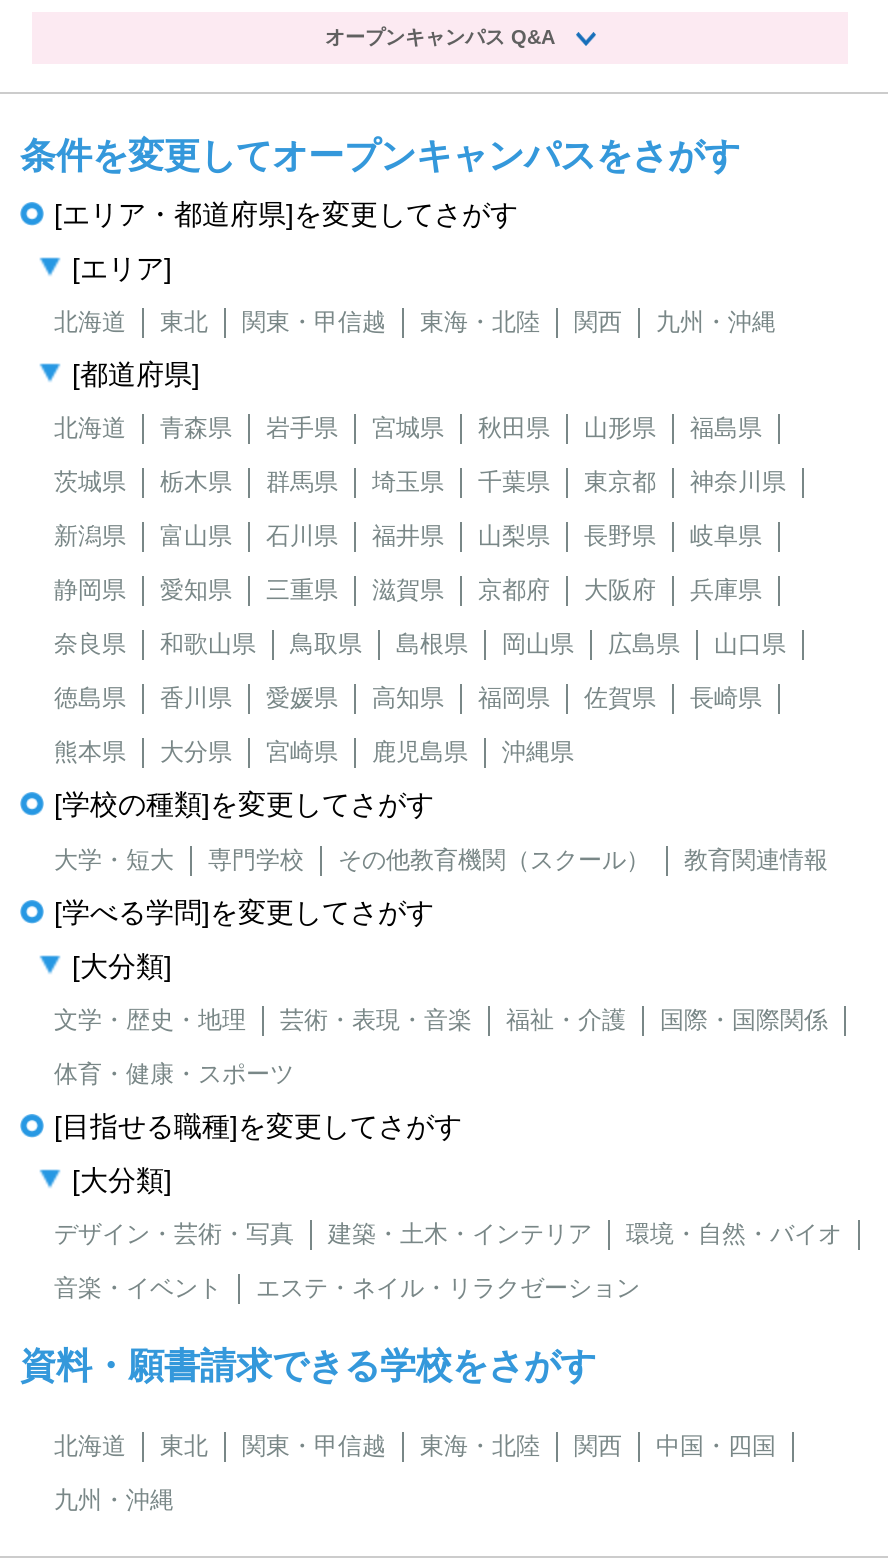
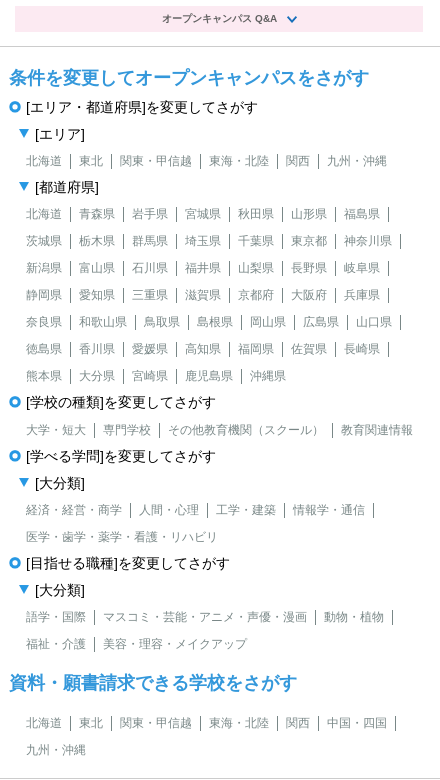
[54,1006,828,1034] 文学・歴史・地理 | 芸術・表現・音楽 | 福祉・介護 | 国際・国際関係 -> [26,503,365,517] 経済・経営・商学 | 人間・心理 | 工学・建築 | 情報学・通信
[54,1060,294,1088] 体育・健康・スポーツ -> [26,530,218,544] 医学・歯学・薬学・看護・リハビリ
[54,1220,842,1248] デザイン・芸術・写真 | 建築・土木・インテリア | 環境・自然・バイオ -> [26,610,384,624] 語学・国際 | マスコミ・芸能・アニメ・声優・漫画 | 動物・植物
[54,1274,640,1302] 音楽・イベント | エステ・ネイル・リラクゼーション -> [26,637,247,651] 福祉・介護 | 美容・理容・メイクアップ

